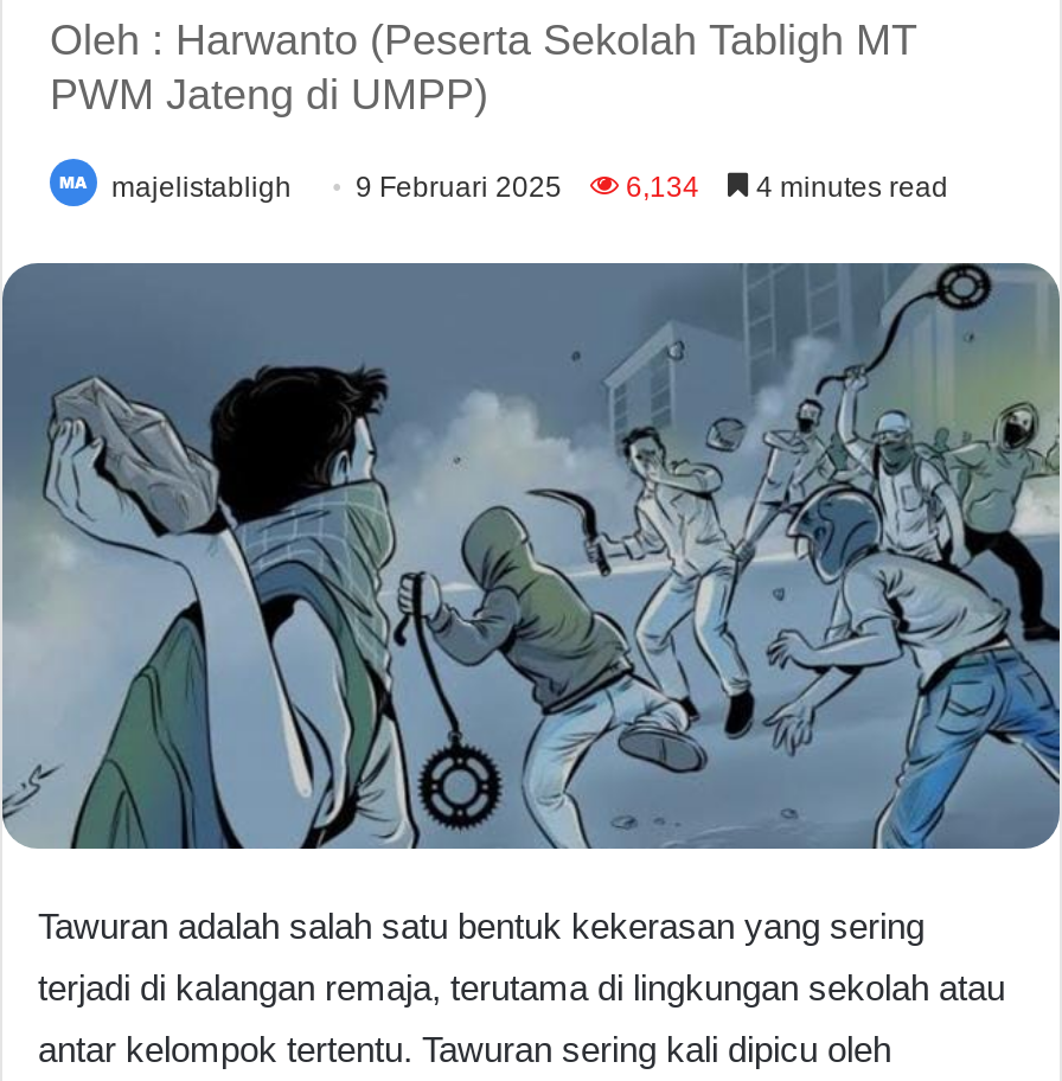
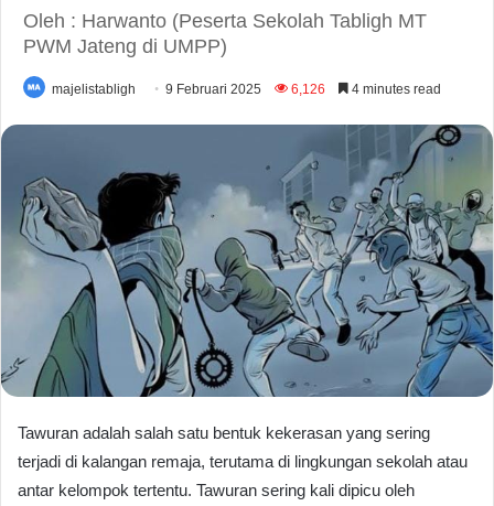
[111,171,948,204] majelistabligh 9 Februari 2025 6,134 4 minutes read -> [52,82,441,97] majelistabligh 9 Februari 2025 6,126 4 minutes read

